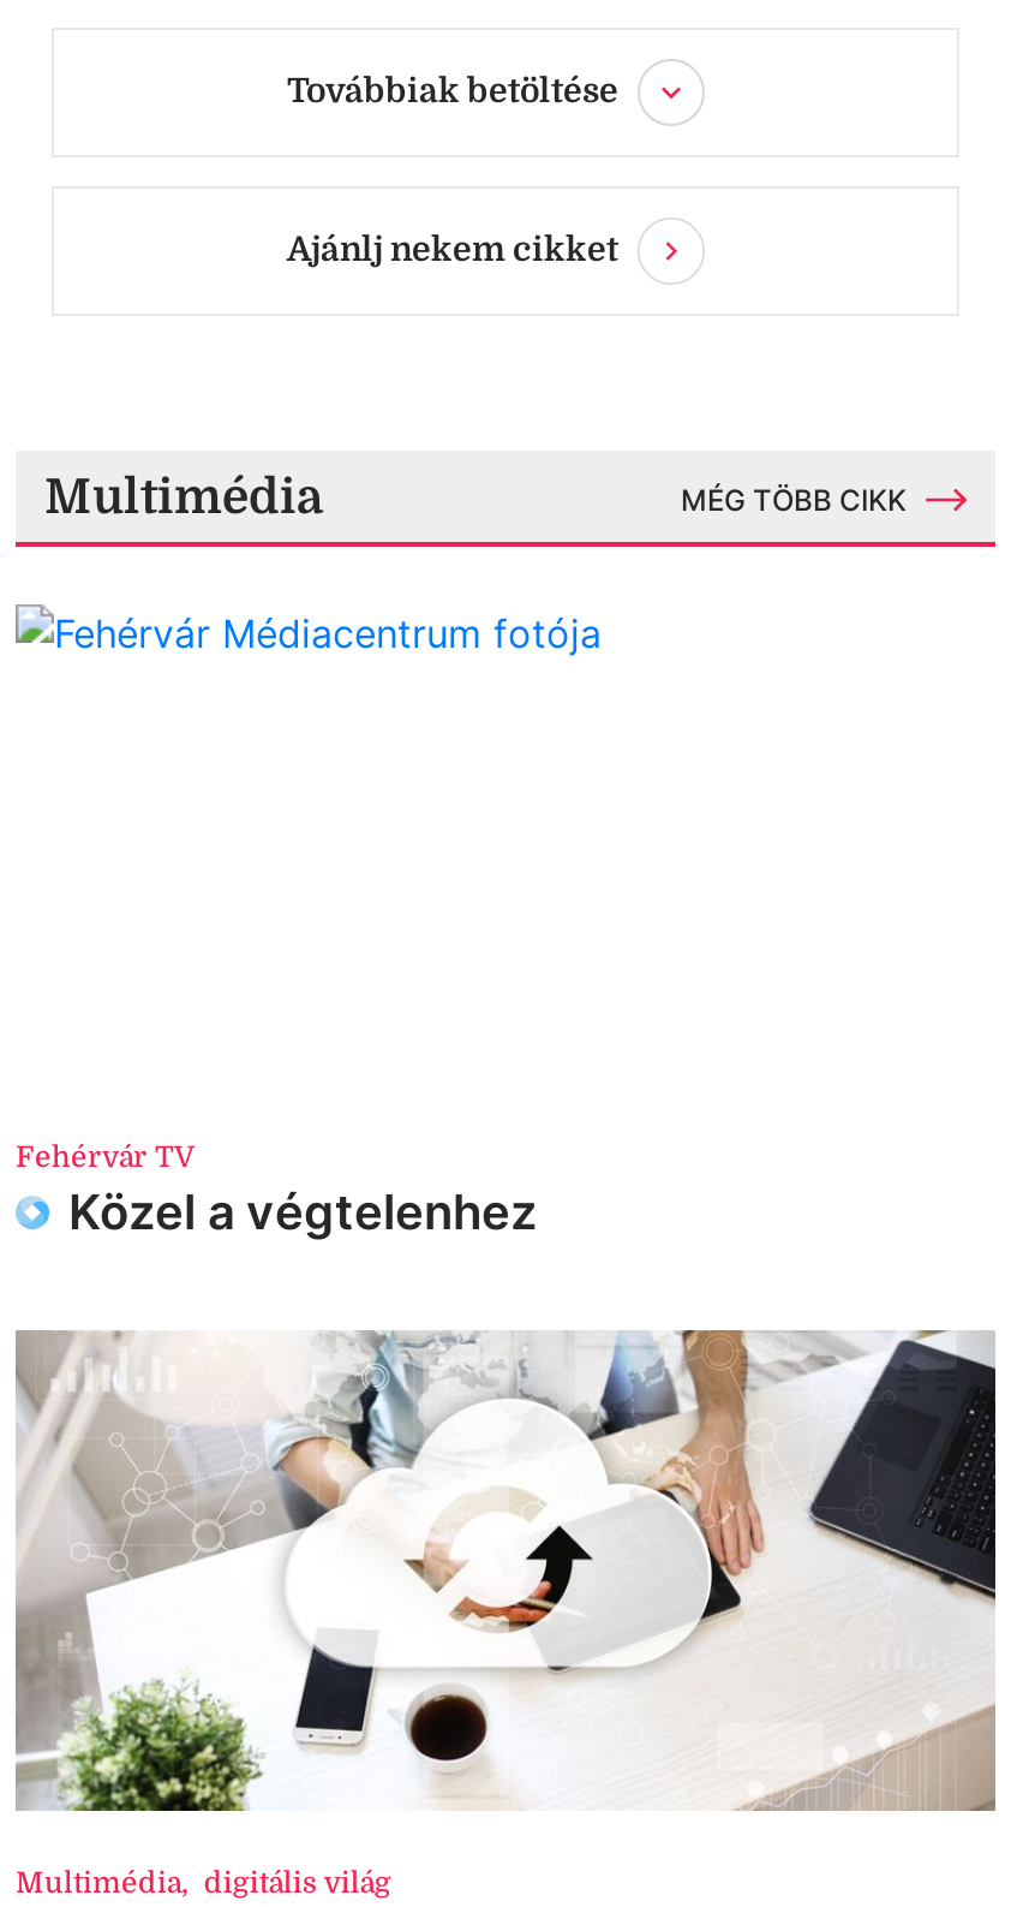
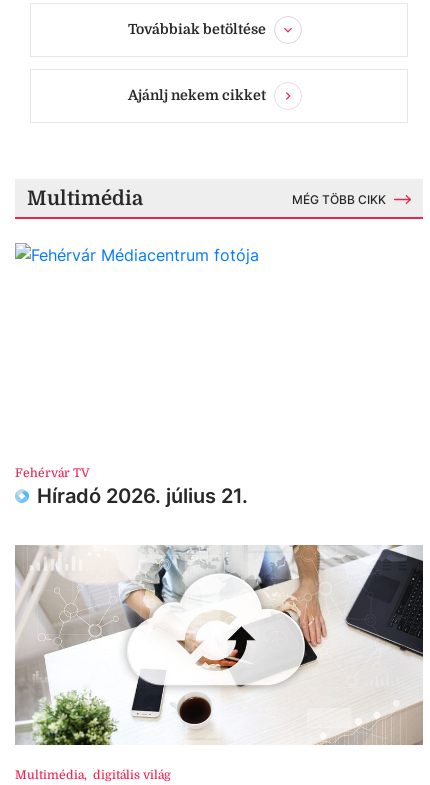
[68,1184,537,1241] Közel a végtelenhez -> [37,484,248,508] Híradó 2026. július 21.

